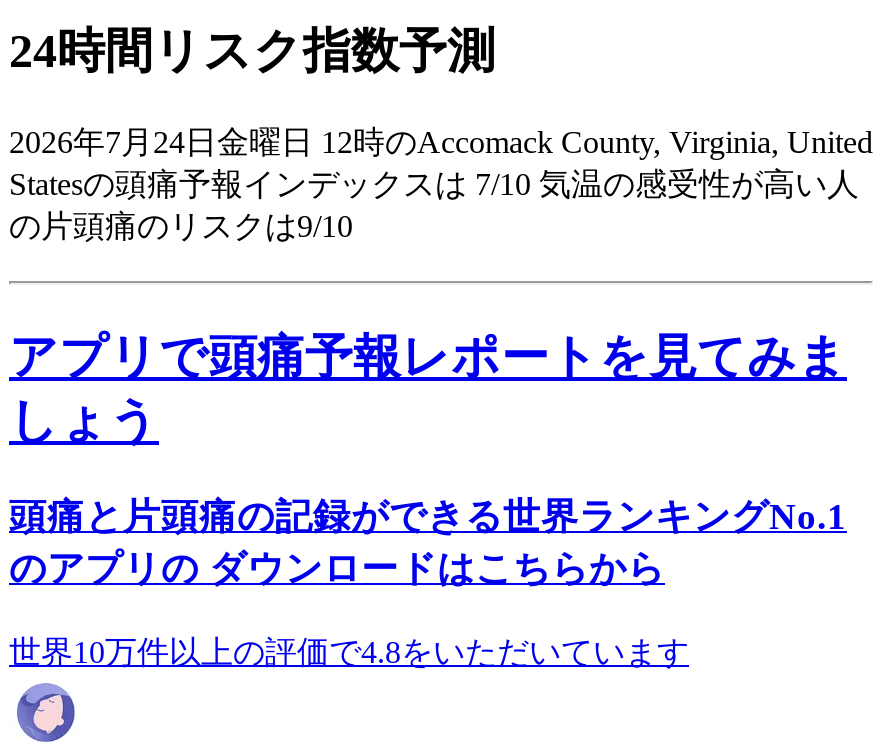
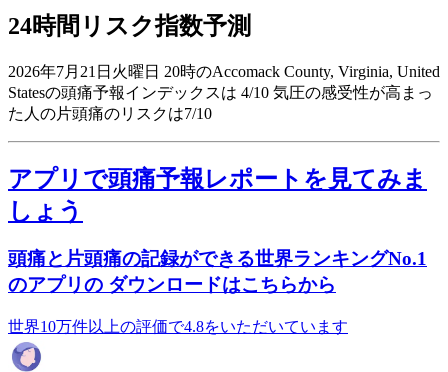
[9,124,873,242] 2026年7月24日金曜日 12時のAccomack County, Virginia, United | Statesの頭痛予報インデックスは 7/10気温の感受性が高い人 | の片頭痛のリスクは9/10 -> [8,63,440,122] 2026年7月21日火曜日 20時のAccomack County, Virginia, United | Statesの頭痛予報インデックスは 4/10気圧の感受性が高まっ | た人の片頭痛のリスクは7/10

